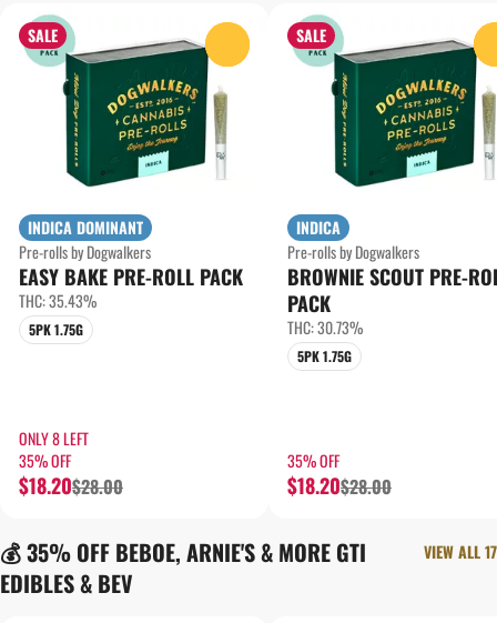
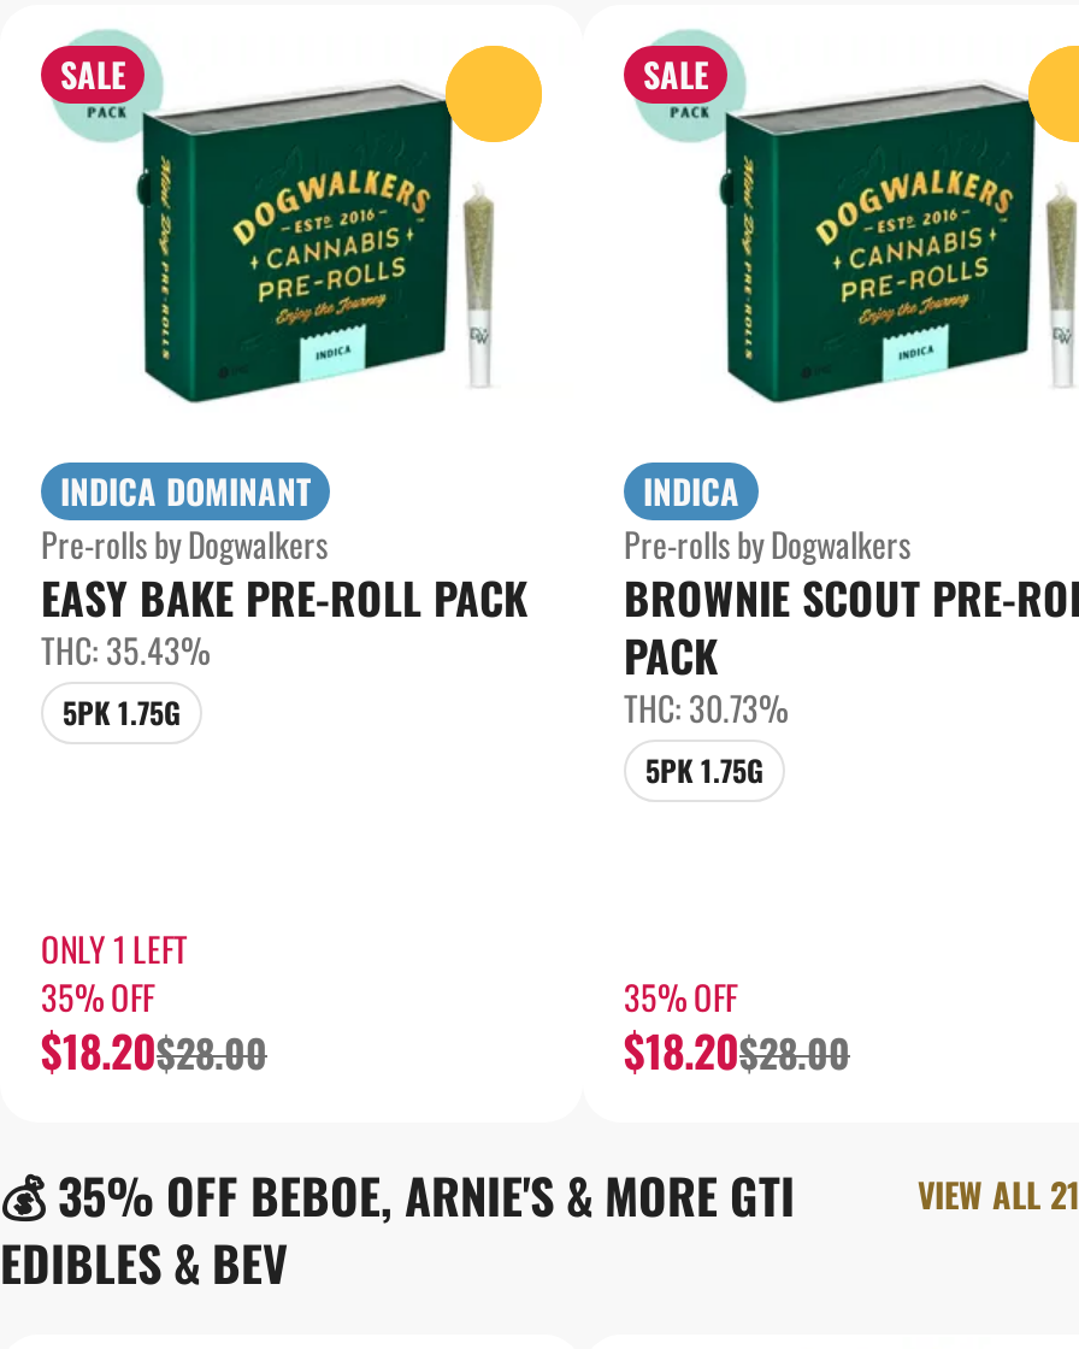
[19,426,89,450] ONLY 8 LEFT -> [41,923,188,973] ONLY 1 LEFT
[424,540,497,563] VIEW ALL 17 -> [918,1168,1079,1219] VIEW ALL 21

